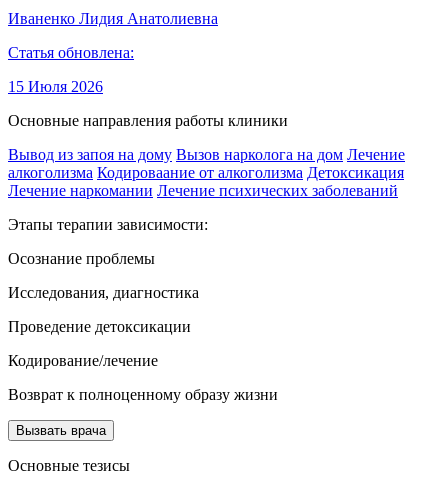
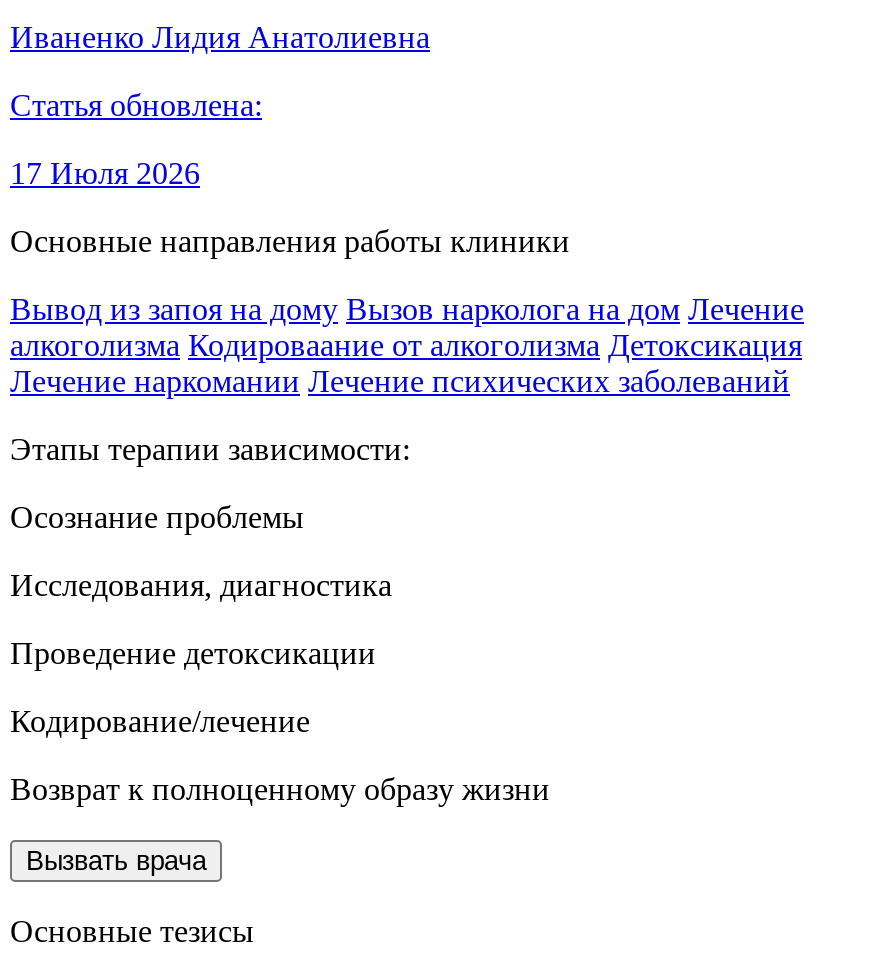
[8,78,103,95] 15 Июля 2026 -> [10,156,200,190] 17 Июля 2026

